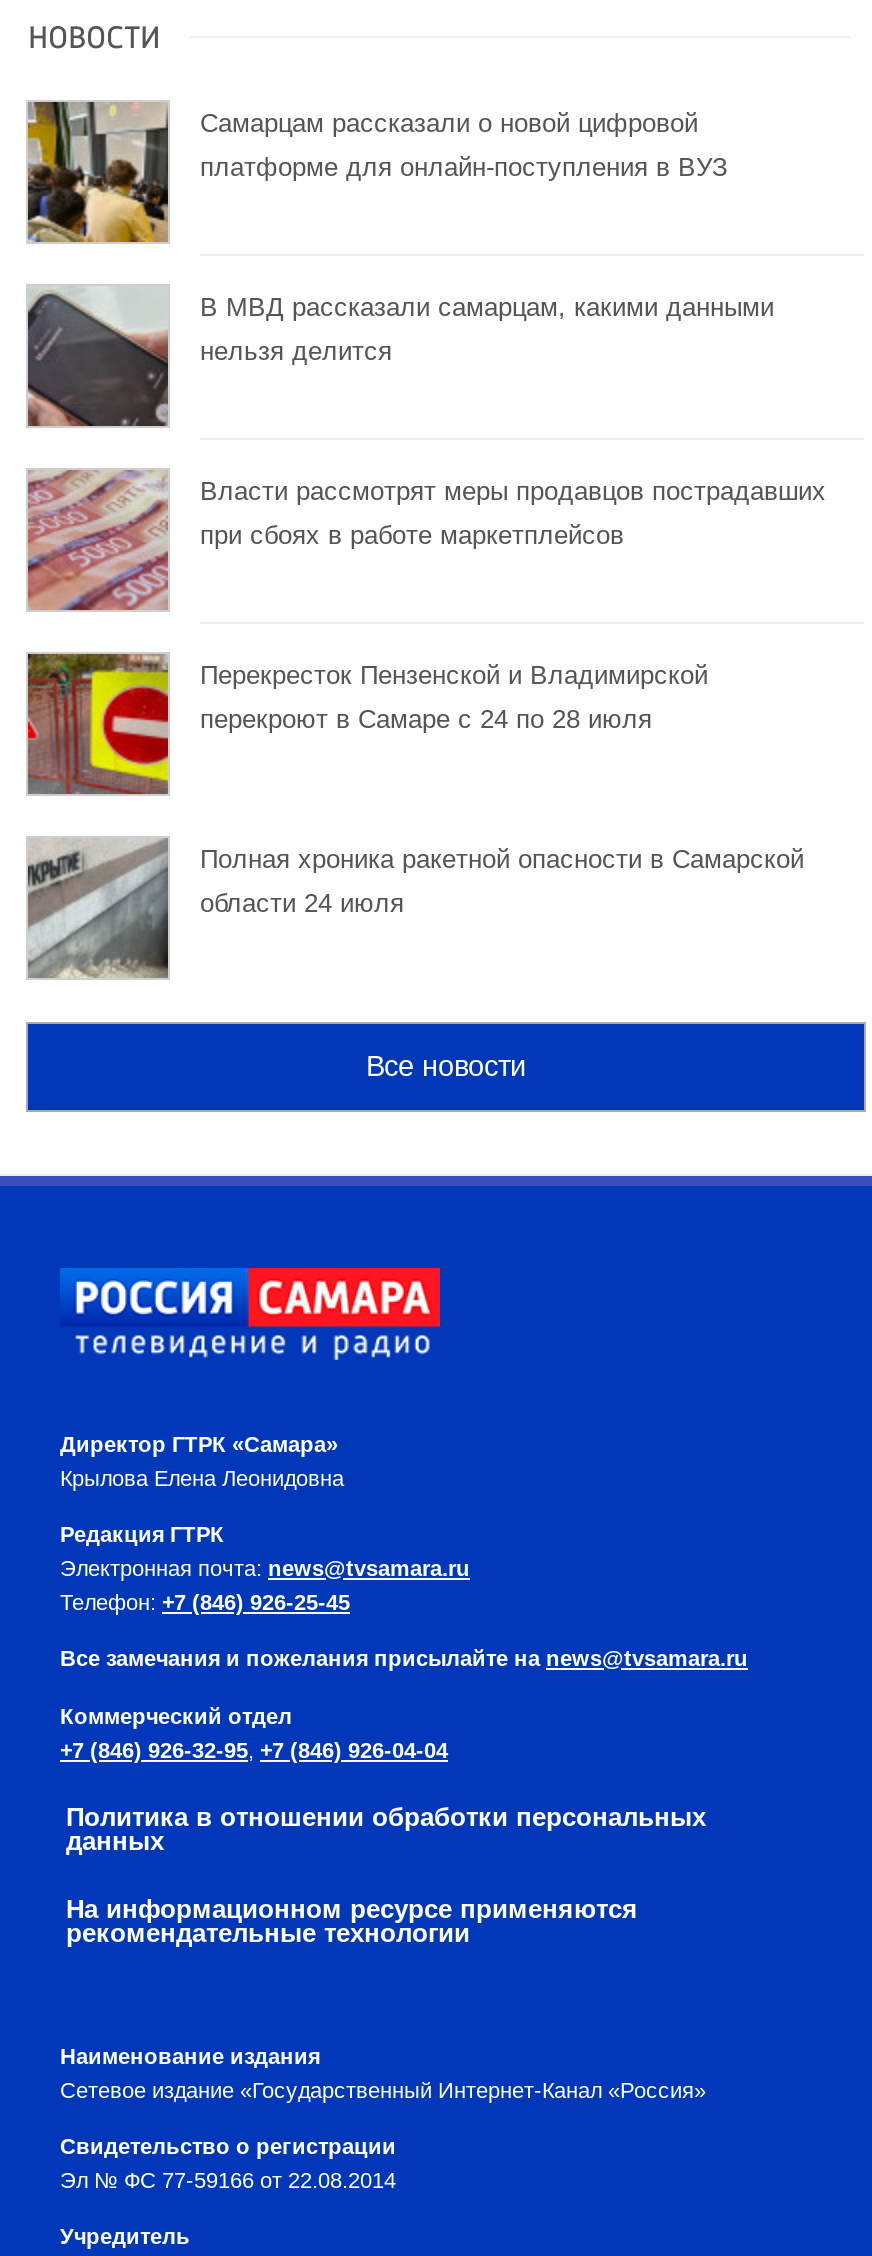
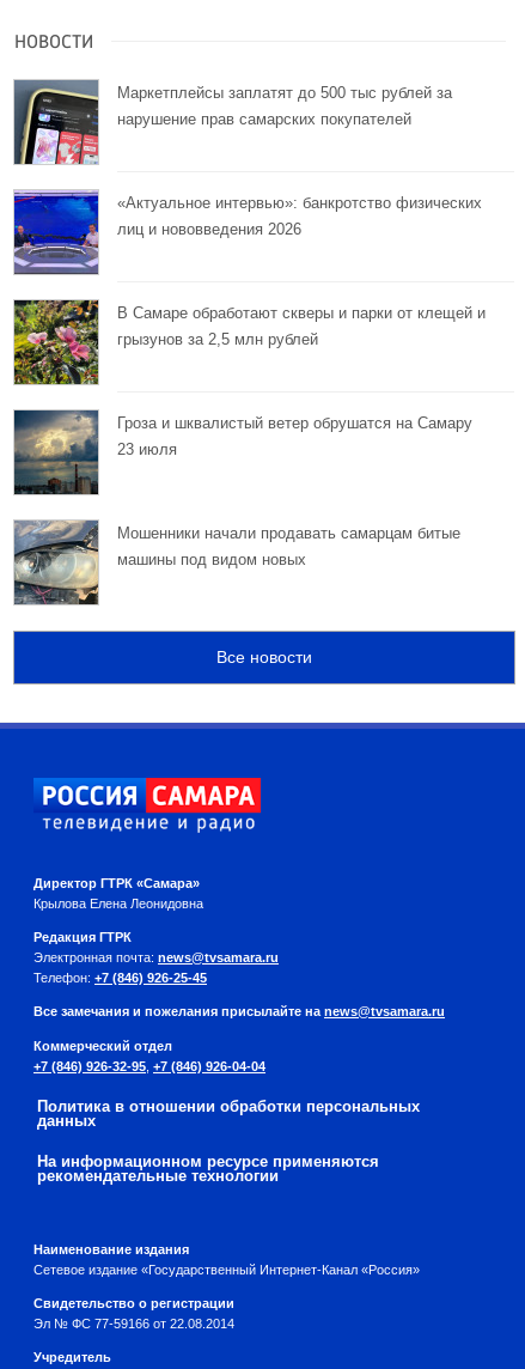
[26,100,698,244] [image] | Самарцам рассказали о новой цифровой -> [13,79,452,164] [image] | Маркетплейсы заплатят до 500 тыс рублей за
[200,152,728,182] платформе для онлайн-поступления в ВУЗ -> [117,110,411,128] нарушение прав самарских покупателей
[26,288,774,428] [image] | В МВД рассказали самарцам, какими данными -> [13,190,482,275] [image] | «Актуальное интервью»: банкротство физических
[200,336,392,366] нельзя делится -> [117,220,301,238] лиц и нововведения 2026
[26,470,826,612] [image] | Власти рассмотрят меры продавцов пострадавших -> [13,299,486,385] [image] | В Самаре обработают скверы и парки от клещей и
[200,520,624,550] при сбоях в работе маркетплейсов -> [117,330,318,348] грызунов за 2,5 млн рублей
[26,652,708,796] [image] | Перекресток Пензенской и Владимирской -> [13,409,472,495] [image] | Гроза и шквалистый ветер обрушатся на Самару
[200,704,652,734] перекроют в Самаре с 24 по 28 июля -> [117,440,177,458] 23 июля
[28,840,804,980] [image] | Полная хроника ракетной опасности в Самарской -> [13,521,460,606] [image] | Мошенники начали продавать самарцам битые
[200,888,404,918] области 24 июля -> [117,551,306,569] машины под видом новых

